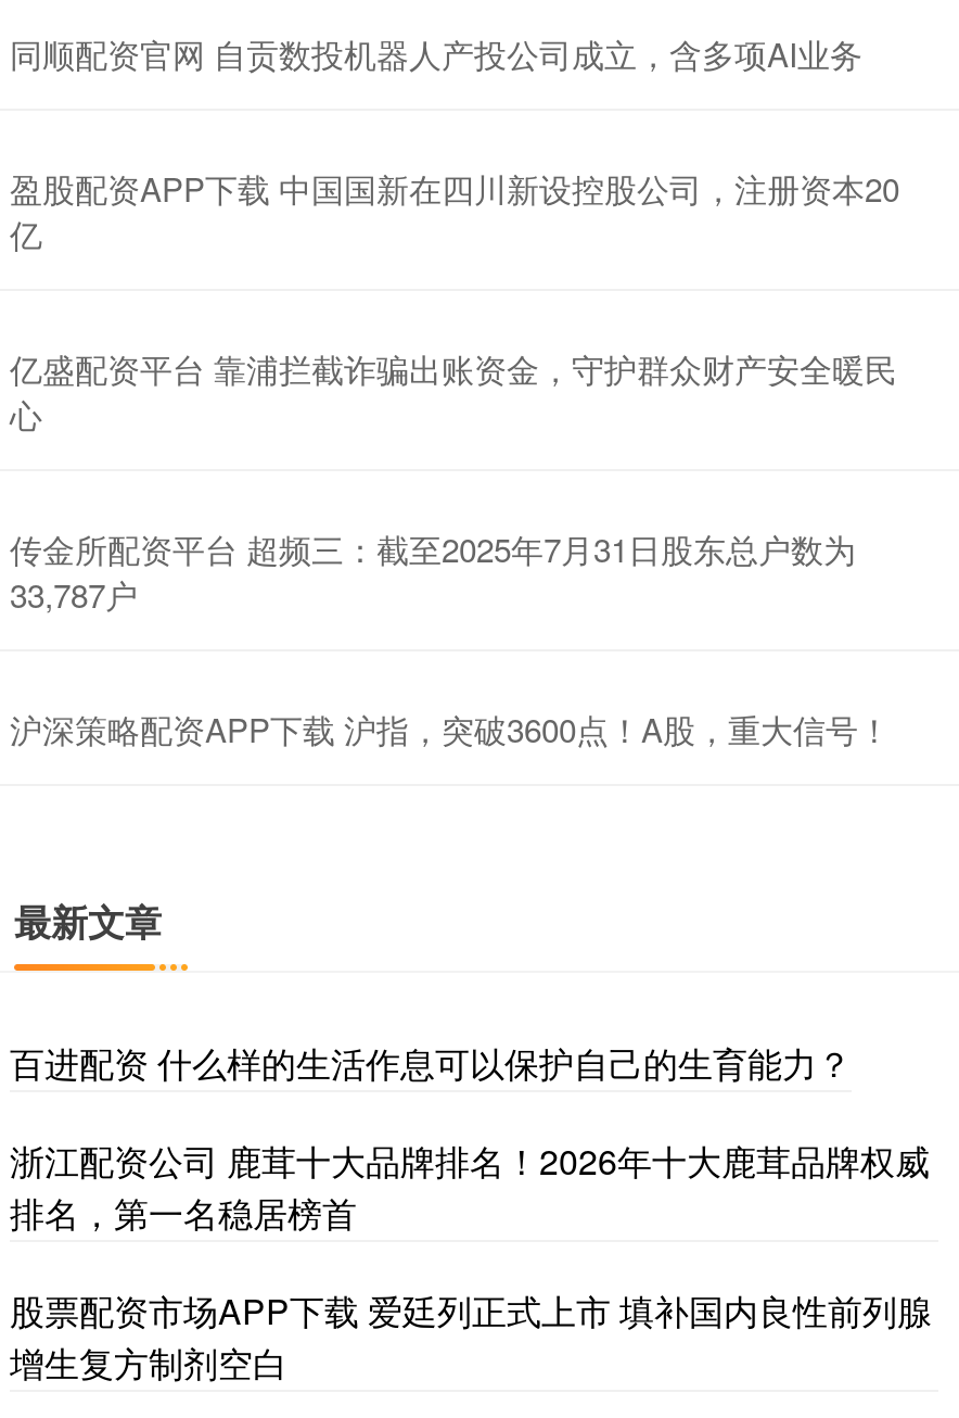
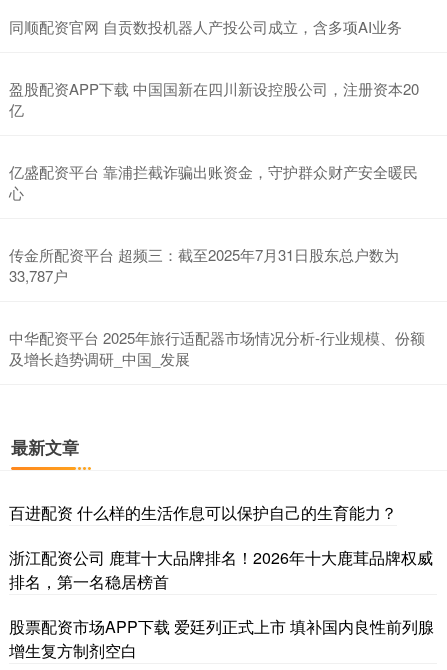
[10,705,891,751] 沪深策略配资APP下载 沪指，突破3600点！A股，重大信号！ -> [9,327,425,369] 中华配资平台 2025年旅行适配器市场情况分析-行业规模、份额 | 及增长趋势调研_中国_发展

